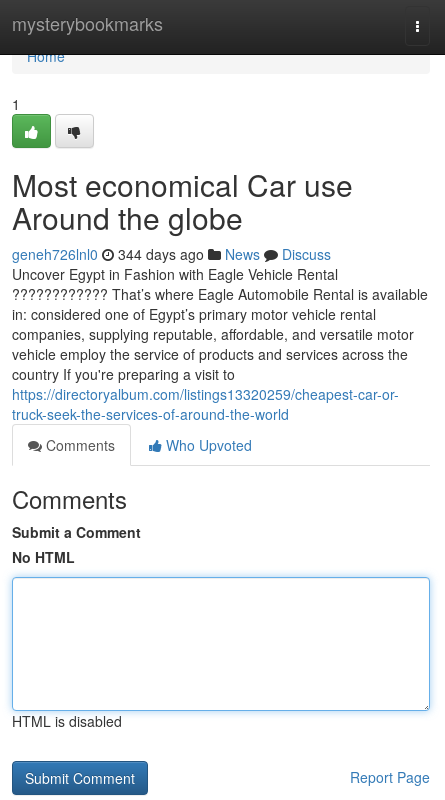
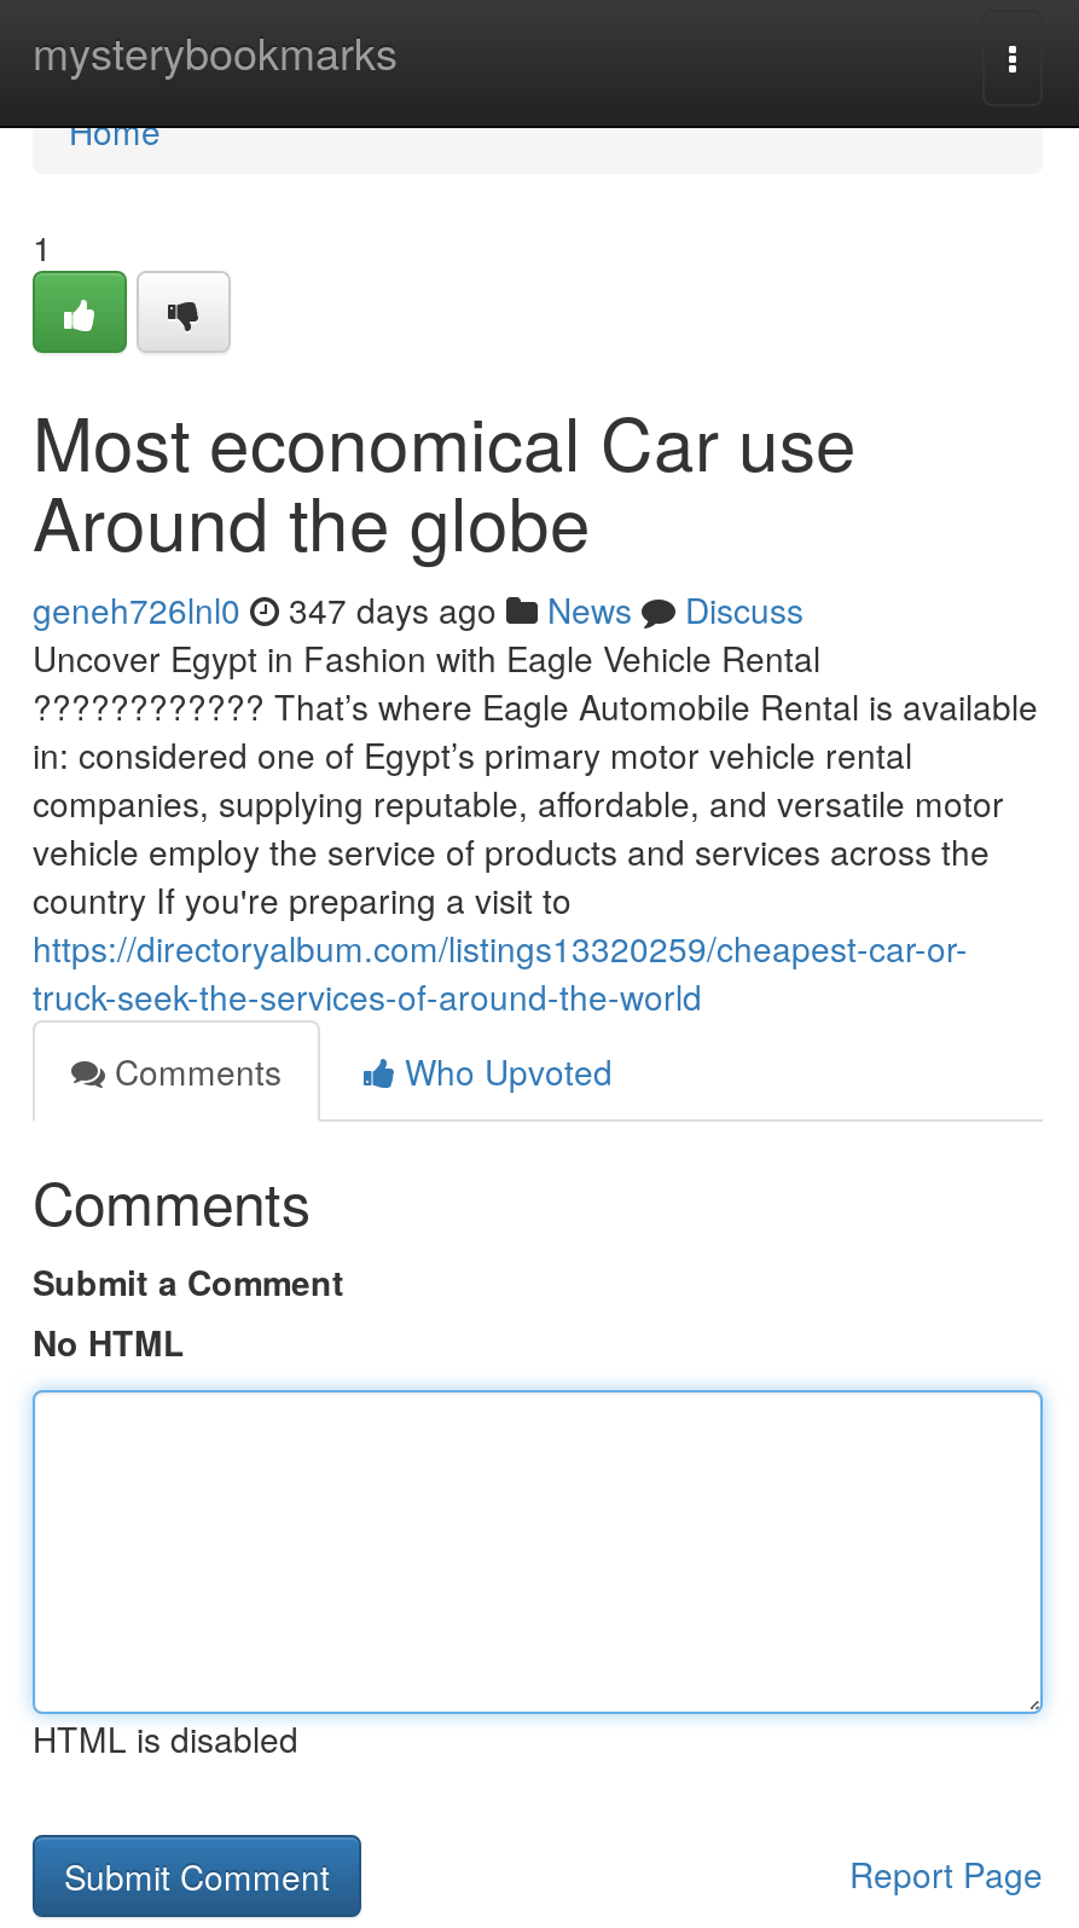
[118,244,204,264] 344 days ago -> [289,585,497,633] 347 days ago

